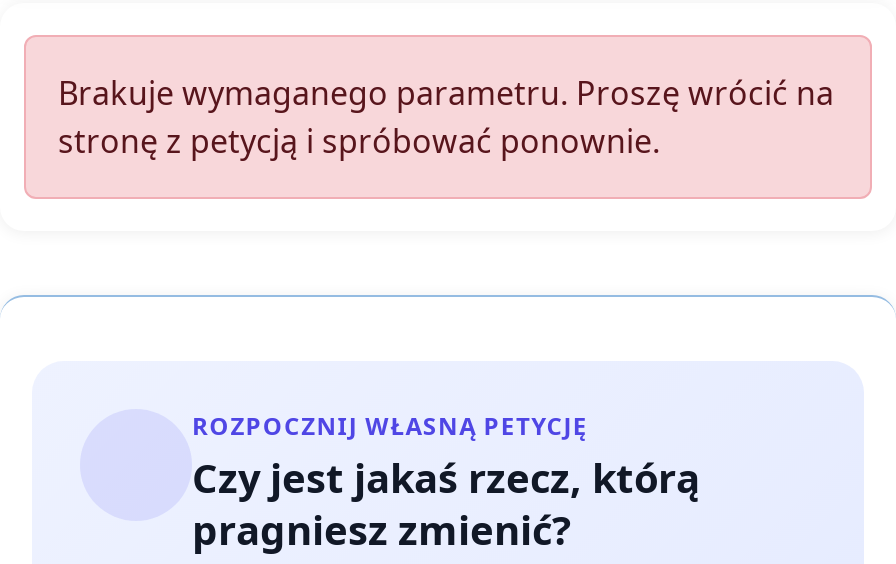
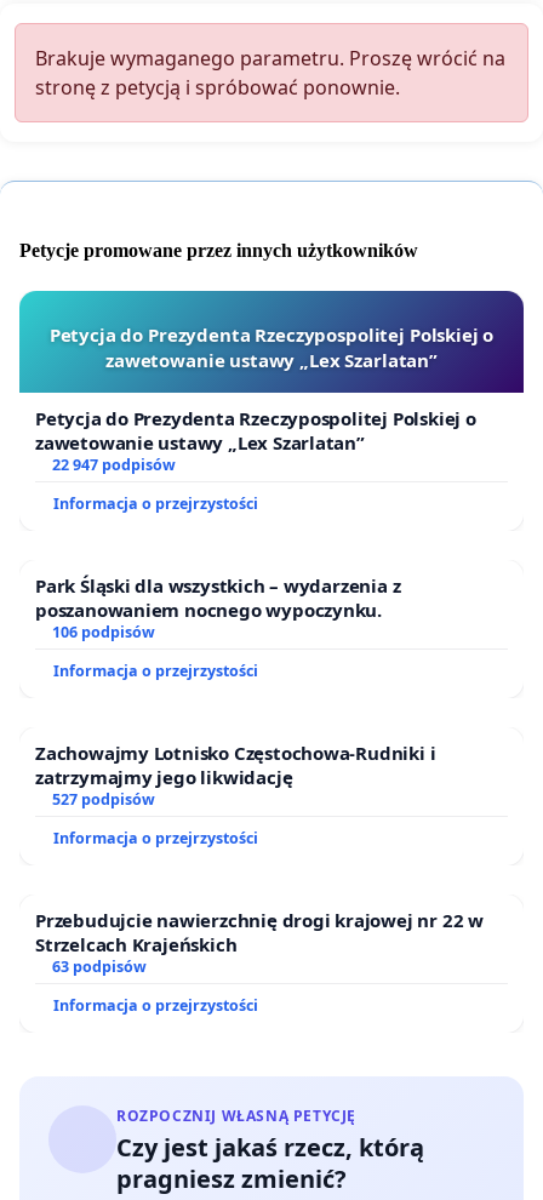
none -> [18,290,525,1016] [image] | Petycja do Prezydenta Rzeczypospolitej Polskiej o | zawetowanie ustawy „Lex Szarlatan” | Petycja do Prezydenta Rzeczypospolitej Polskiej o | zawetowanie ustawy „Lex Szarlatan” | 22 947 podpisów | Informacja o przejrzystości | Park Śląski dla wszystkich – wydarzenia z | poszanowaniem nocnego wypoczynku. | 106 podpisów | Informacja o przejrzystości | Zachowajmy Lotnisko Częstochowa-Rudniki i | zatrzymajmy jego likwidację | 527 podpisów | Informacja o przejrzystości | Przebudujcie nawierzchnię drogi krajowej nr 22 w | Strzelcach Krajeńskich | 63 podpisów | Informacja o przejrzystości
none -> [19,240,418,261] Petycje promowane przez innych użytkowników

